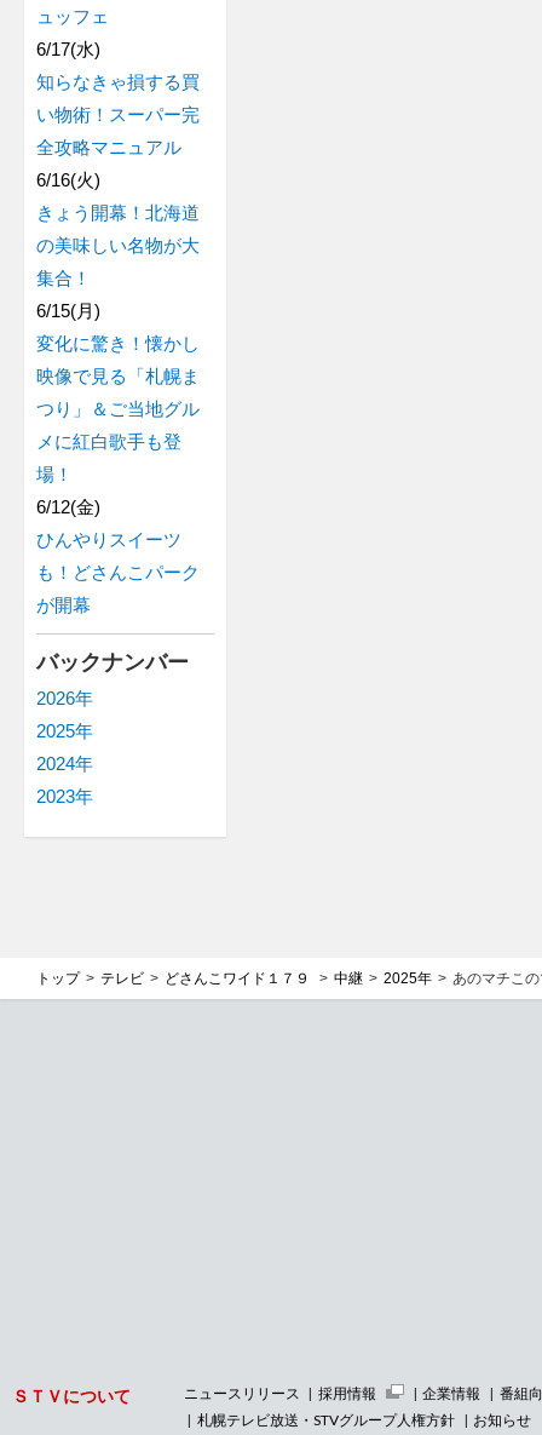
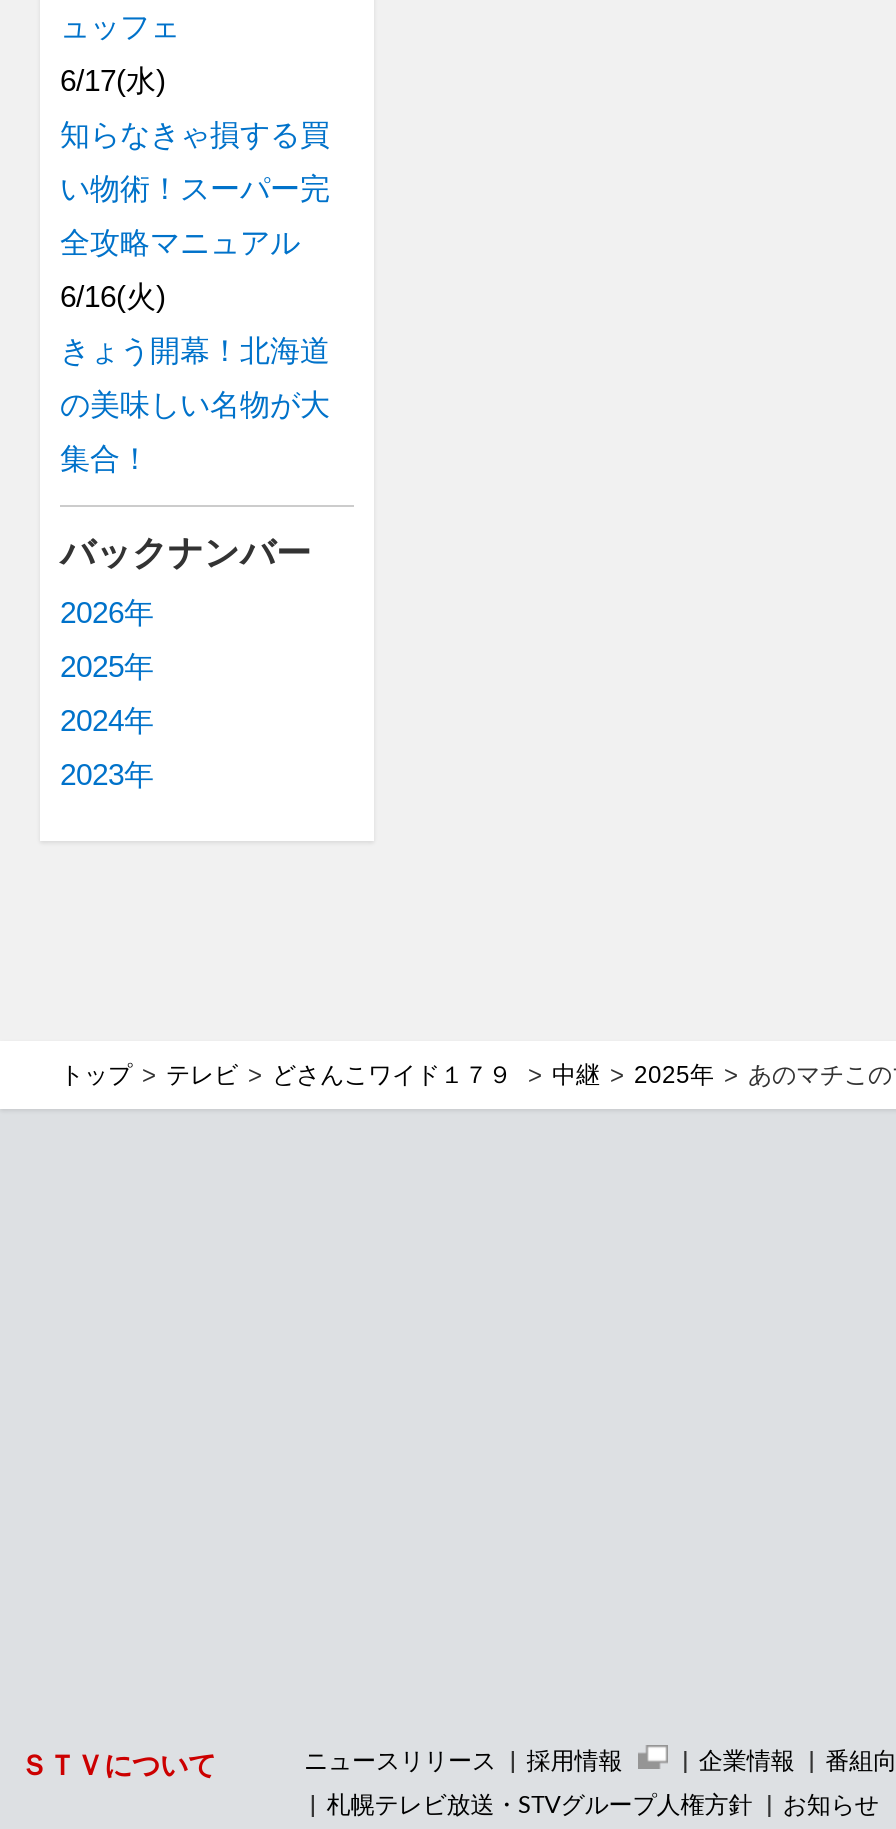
[36,301,200,615] 6/15(月) | 変化に驚き！懐かし | 映像で見る「札幌ま | つり」＆ご当地グル | メに紅白歌手も登 | 場！ | 6/12(金) | ひんやりスイーツ | も！どさんこパーク | が開幕 -> none

